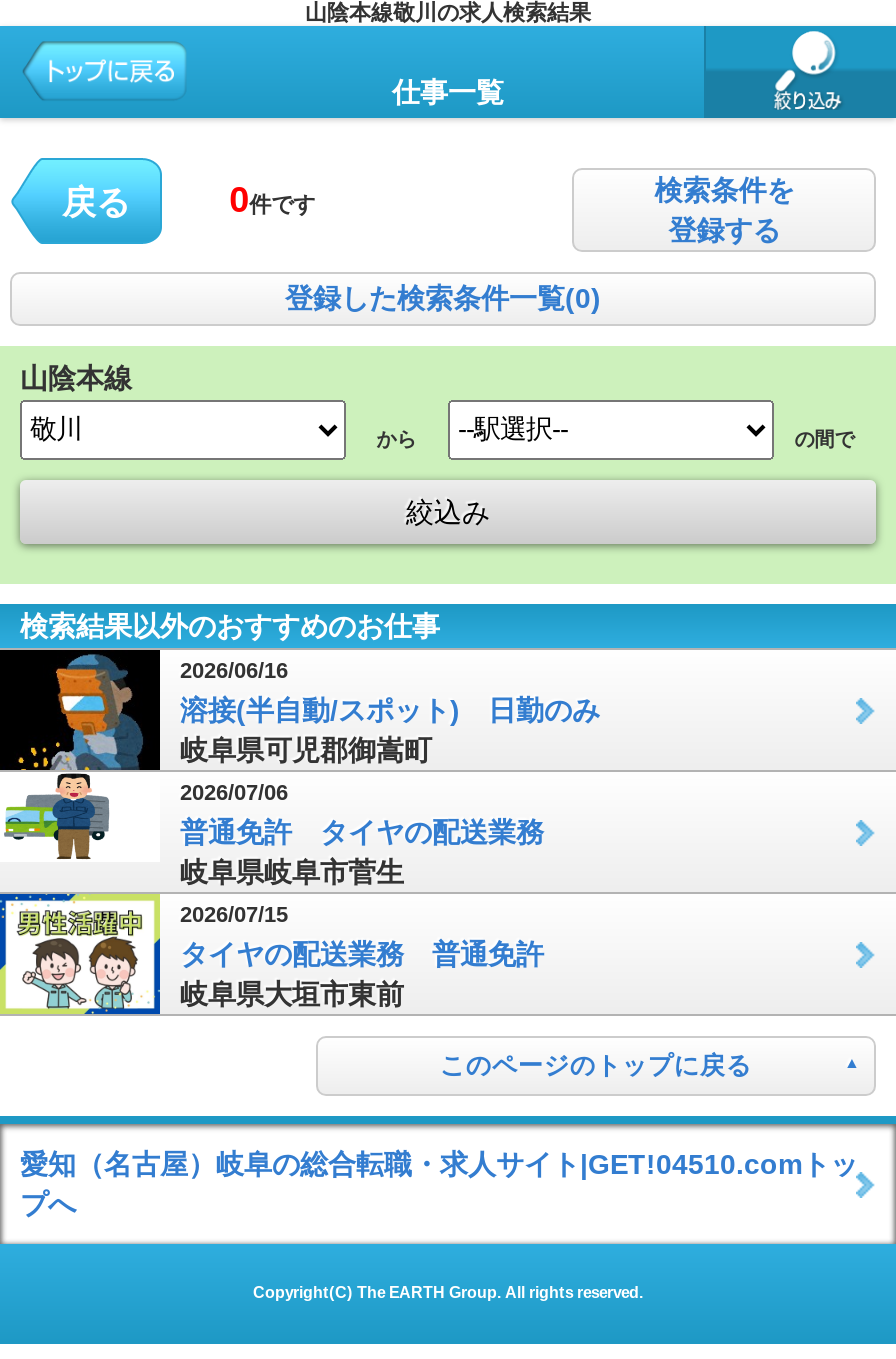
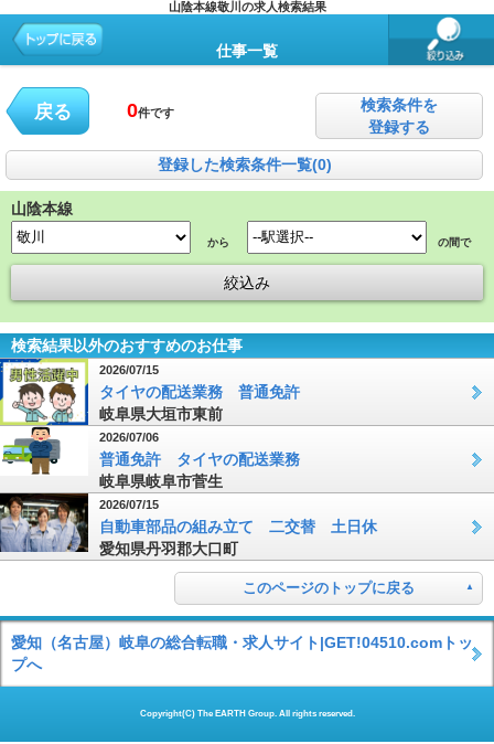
[6,648,600,772] [image] | 2026/06/16 | 溶接(半自動/スポット) 日勤のみ | 岐阜県可児郡御嵩町 -> [3,358,159,426] [image] | 2026/07/15
[6,892,162,1016] [image] -> [3,492,89,560] [image]
moved [180,938,544,1010] -> [99,383,300,423]: タイヤの配送業務 普通免許 | 岐阜県大垣市東前
none -> [99,518,377,557] 自動車部品の組み立て 二交替 土日休 | 愛知県丹羽郡大口町

